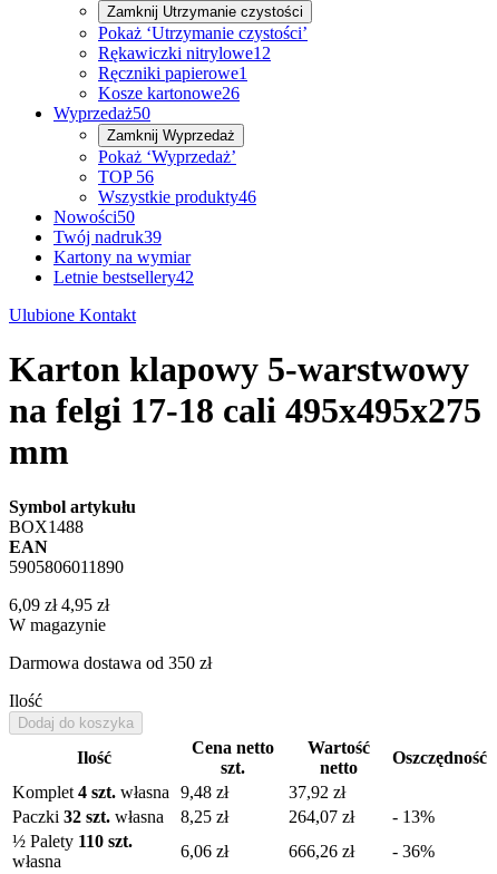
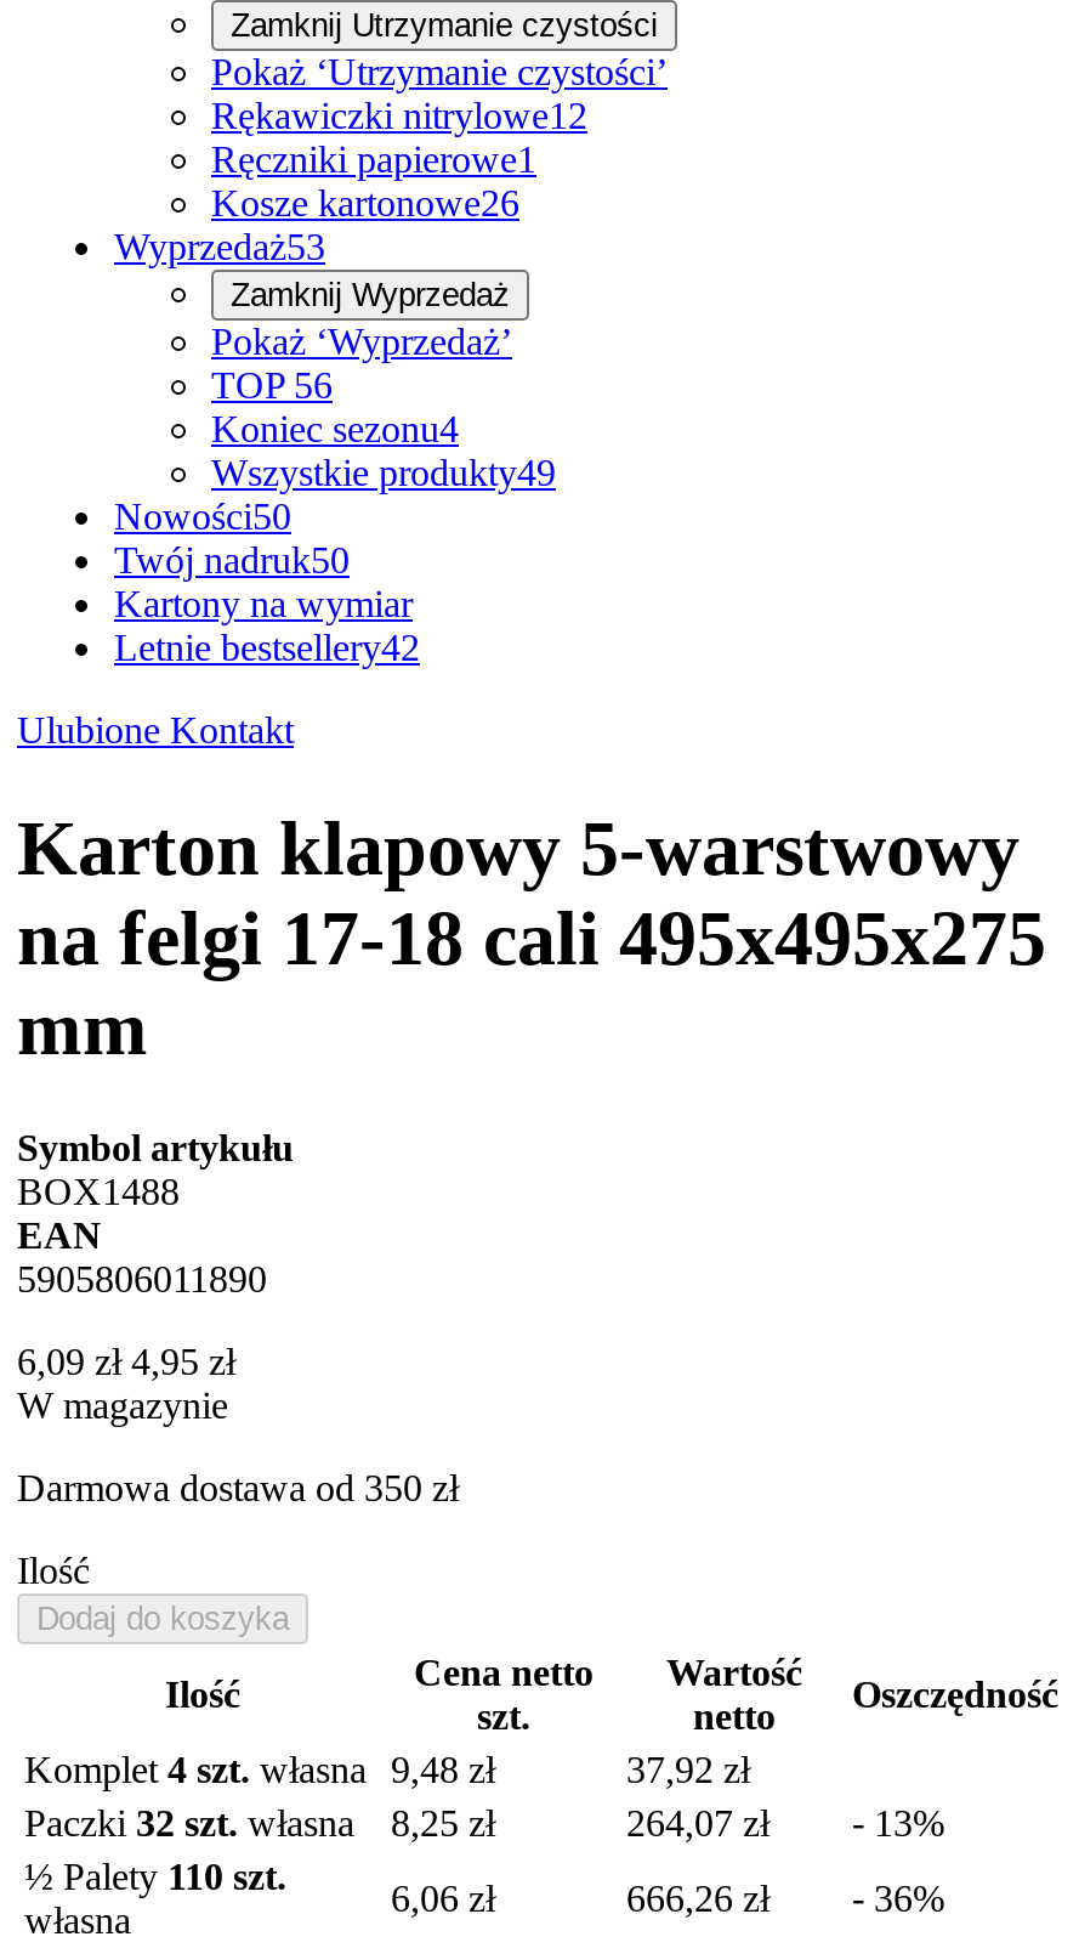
[53,104,150,123] Wyprzedaż50 -> [114,226,325,267] Wyprzedaż53
[98,187,256,206] Wszystkie produkty46 -> [211,408,556,493] Koniec sezonu4 | Wszystkie produkty49
[53,227,162,246] Twój nadruk39 -> [114,539,350,581] Twój nadruk50

